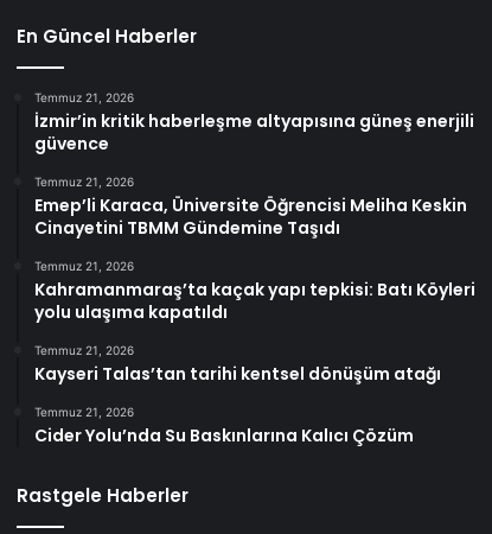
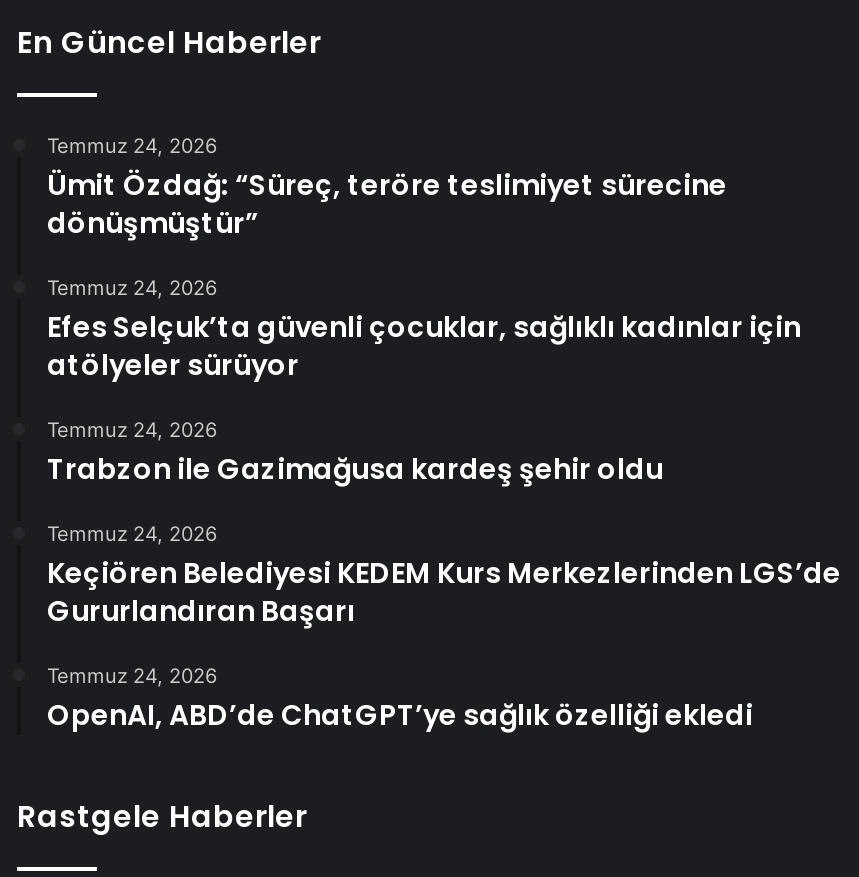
[34,90,474,156] Temmuz 21, 2026 | İzmir’in kritik haberleşme altyapısına güneş enerjili | güvence -> [47,133,727,243] Temmuz 24, 2026 | Ümit Özdağ: “Süreç, teröre teslimiyet sürecine | dönüşmüştür”
[34,175,467,240] Temmuz 21, 2026 | Emep’li Karaca, Üniversite Öğrencisi Meliha Keskin | Cinayetini TBMM Gündemine Taşıdı -> [47,275,801,385] Temmuz 24, 2026 | Efes Selçuk’ta güvenli çocuklar, sağlıklı kadınlar için | atölyeler sürüyor
[34,259,475,324] Temmuz 21, 2026 | Kahramanmaraş’ta kaçak yapı tepkisi: Batı Köyleri | yolu ulaşıma kapatıldı -> [47,417,663,489] Temmuz 24, 2026 | Trabzon ile Gazimağusa kardeş şehir oldu
[34,343,441,386] Temmuz 21, 2026 | Kayseri Talas’tan tarihi kentsel dönüşüm atağı -> [47,521,841,631] Temmuz 24, 2026 | Keçiören Belediyesi KEDEM Kurs Merkezlerinden LGS’de | Gururlandıran Başarı
[34,405,414,447] Temmuz 21, 2026 | Cider Yolu’nda Su Baskınlarına Kalıcı Çözüm -> [47,663,753,735] Temmuz 24, 2026 | OpenAI, ABD’de ChatGPT’ye sağlık özelliği ekledi

